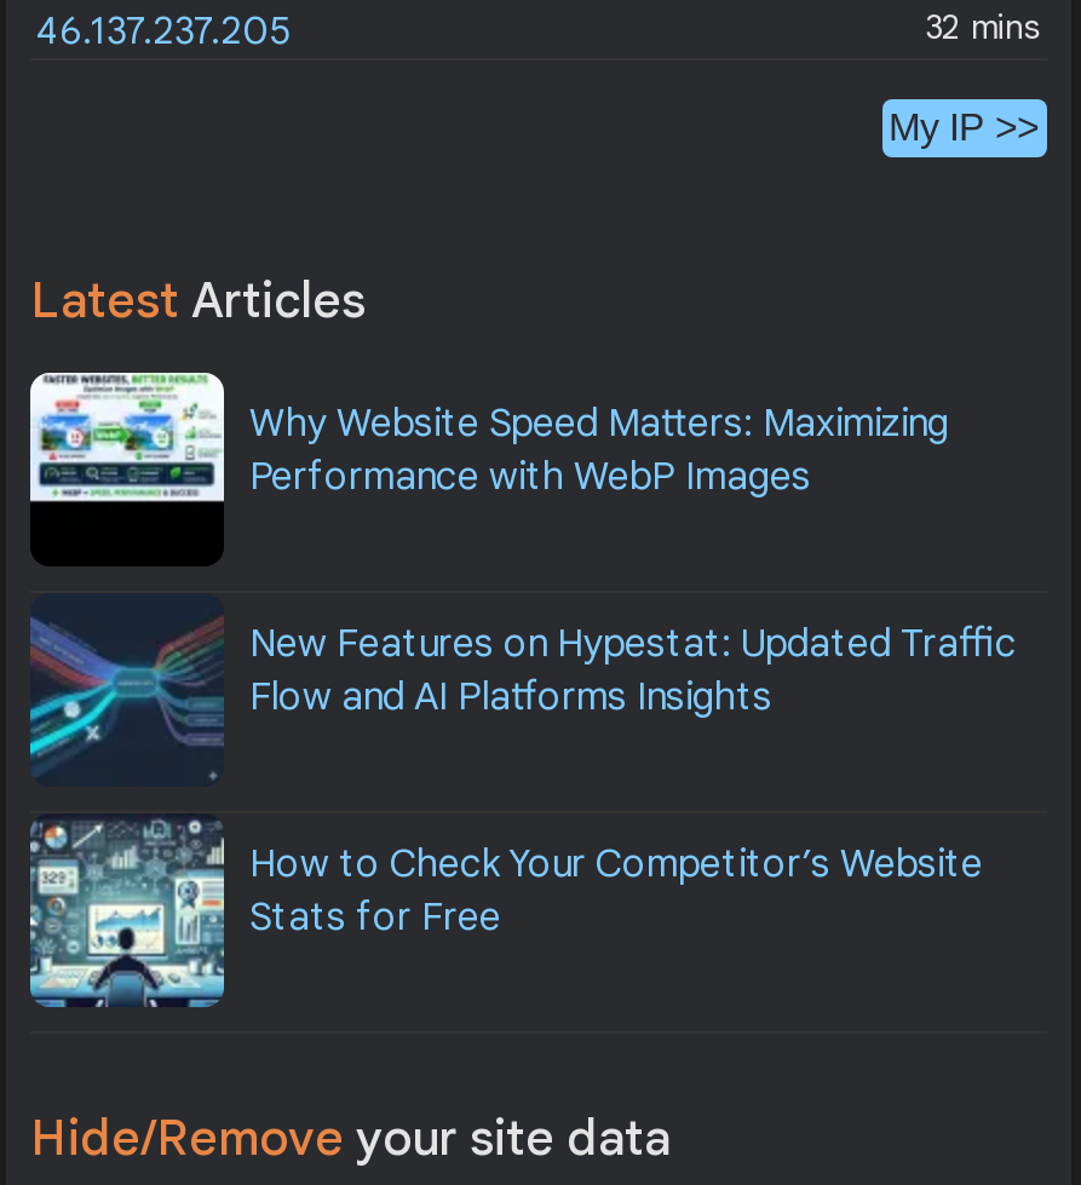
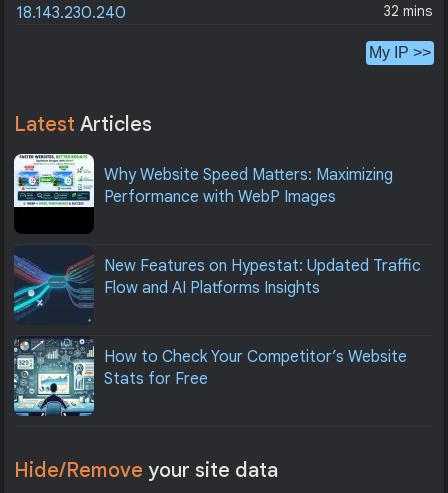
[36,8,291,56] 46.137.237.205 -> [16,3,126,23] 18.143.230.240

